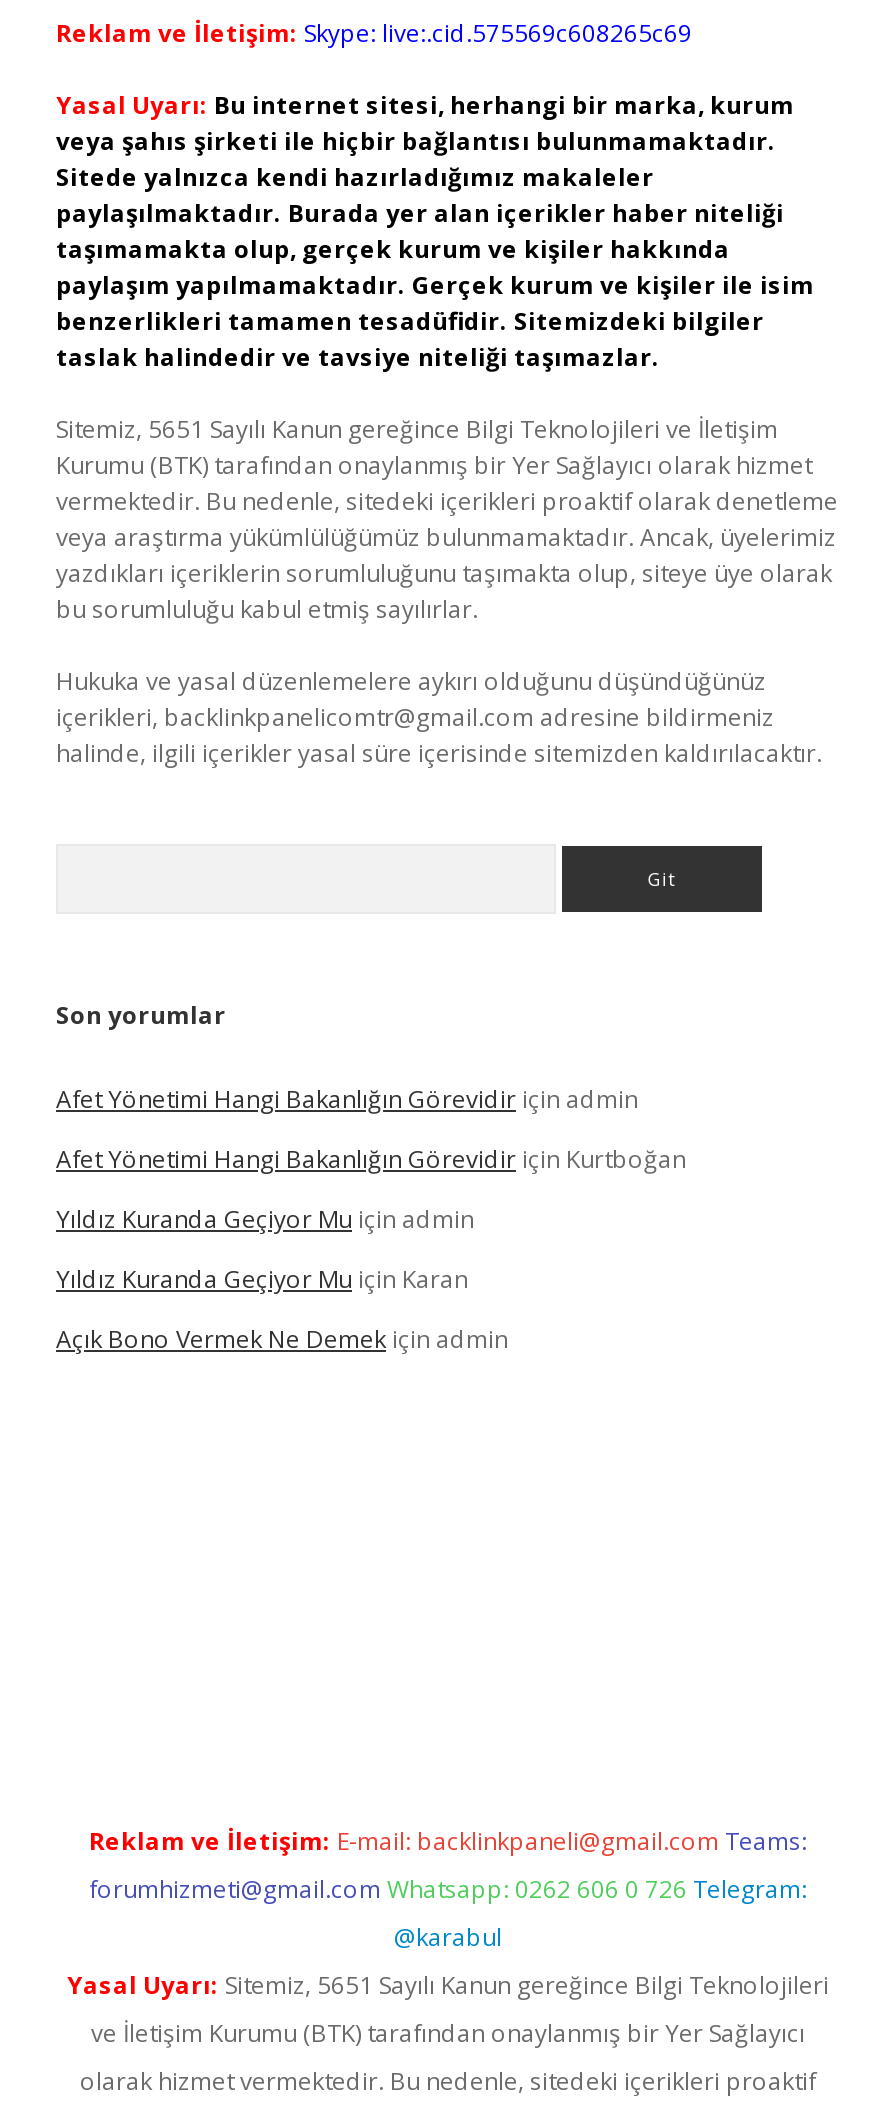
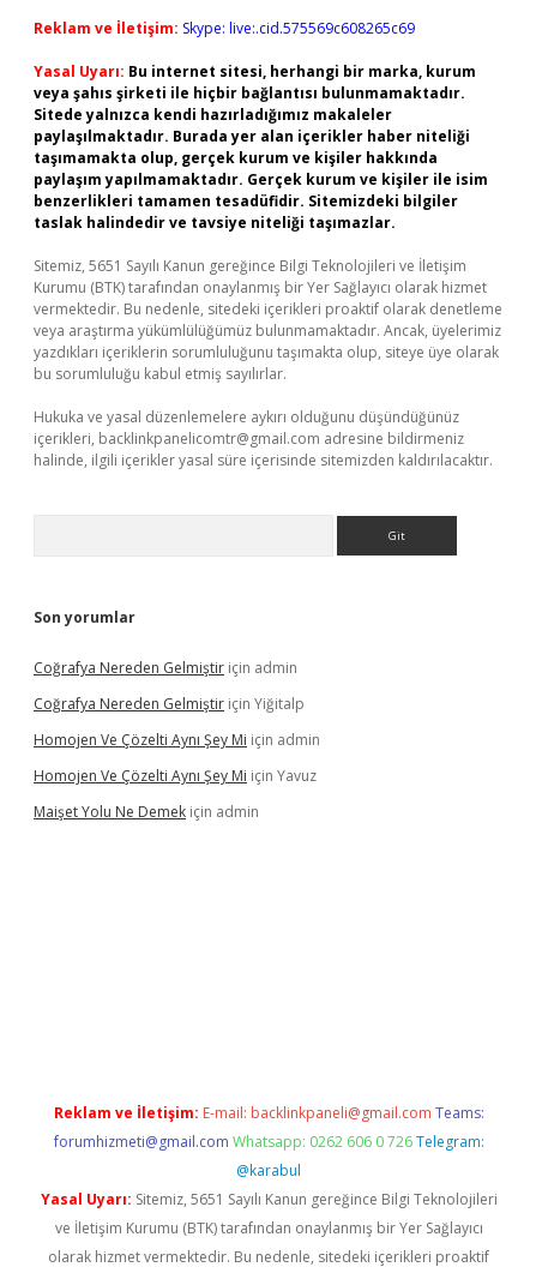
[56,1082,638,1116] Afet Yönetimi Hangi Bakanlığın Görevidir için admin -> [34,657,297,678] Coğrafya Nereden Gelmiştir için admin
[56,1142,686,1176] Afet Yönetimi Hangi Bakanlığın Görevidir için Kurtboğan -> [34,693,305,714] Coğrafya Nereden Gelmiştir için Yiğitalp
[56,1202,474,1236] Yıldız Kuranda Geçiyor Mu için admin -> [34,729,320,750] Homojen Ve Çözelti Aynı Şey Mi için admin
[56,1262,468,1296] Yıldız Kuranda Geçiyor Mu için Karan -> [34,765,317,786] Homojen Ve Çözelti Aynı Şey Mi için Yavuz
[56,1322,508,1356] Açık Bono Vermek Ne Demek için admin -> [34,801,259,822] Maişet Yolu Ne Demek için admin

